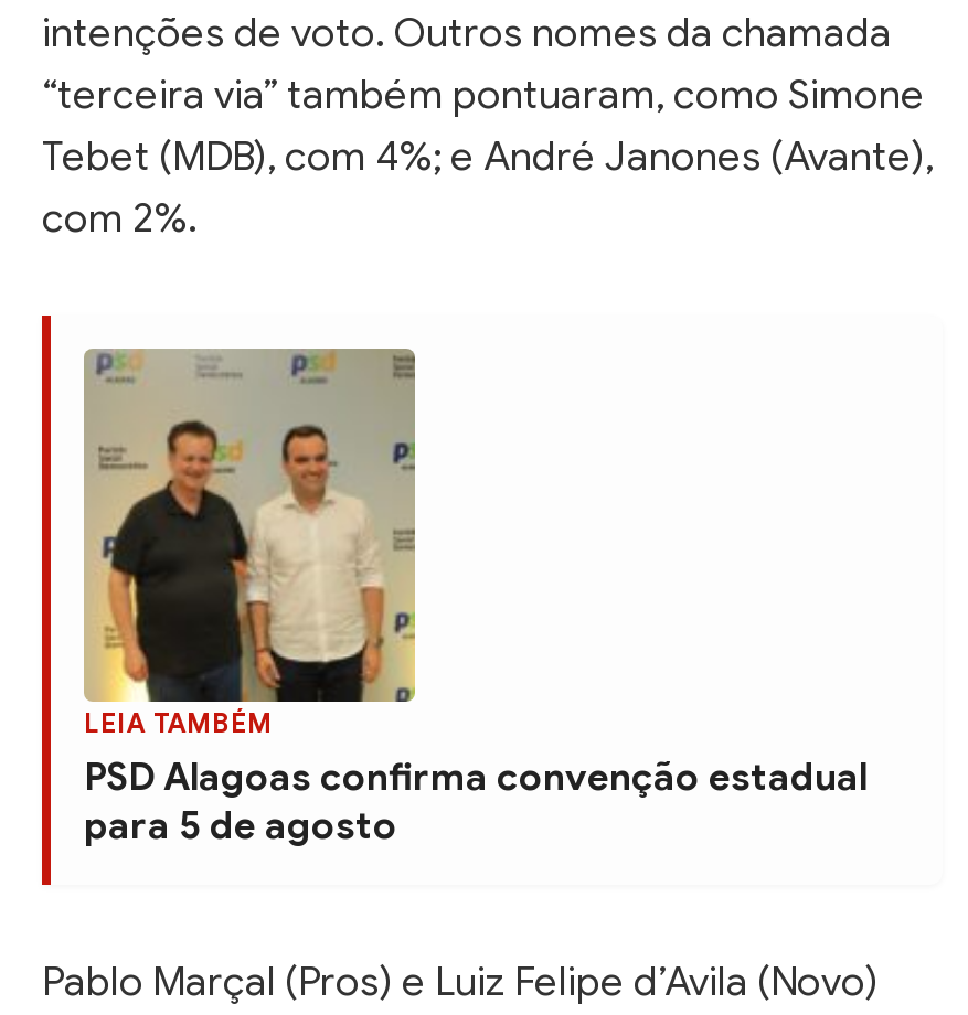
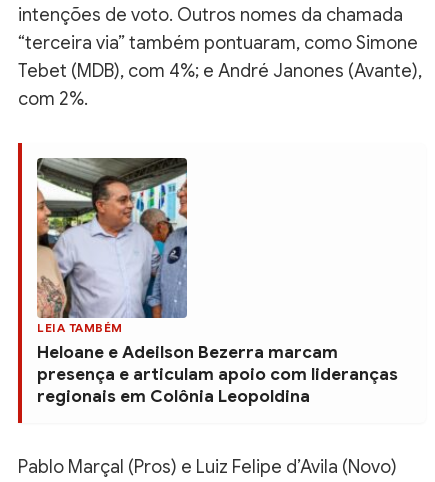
[84,346,868,849] [image] | PSD Alagoas confirma convenção estadual | para 5 de agosto -> [37,157,398,407] [image] | Heloane e Adeilson Bezerra marcam | presença e articulam apoio com lideranças | regionais em Colônia Leopoldina

